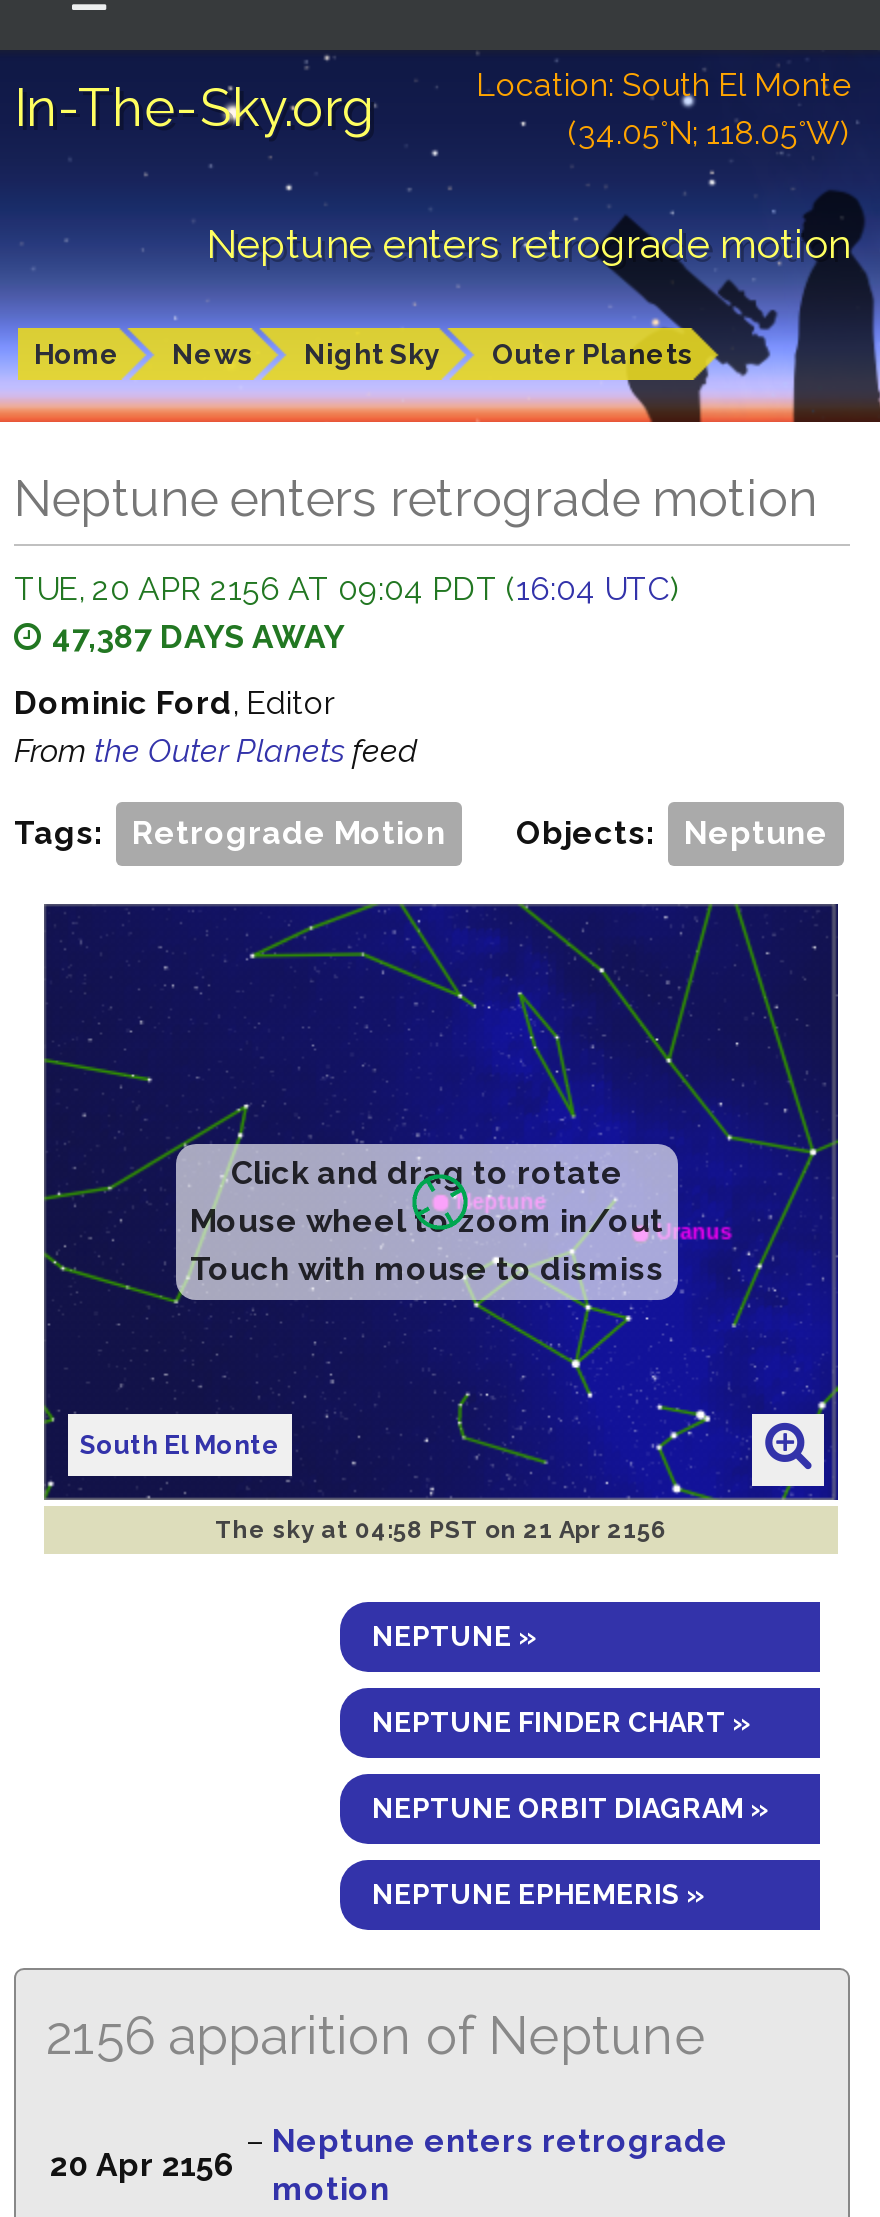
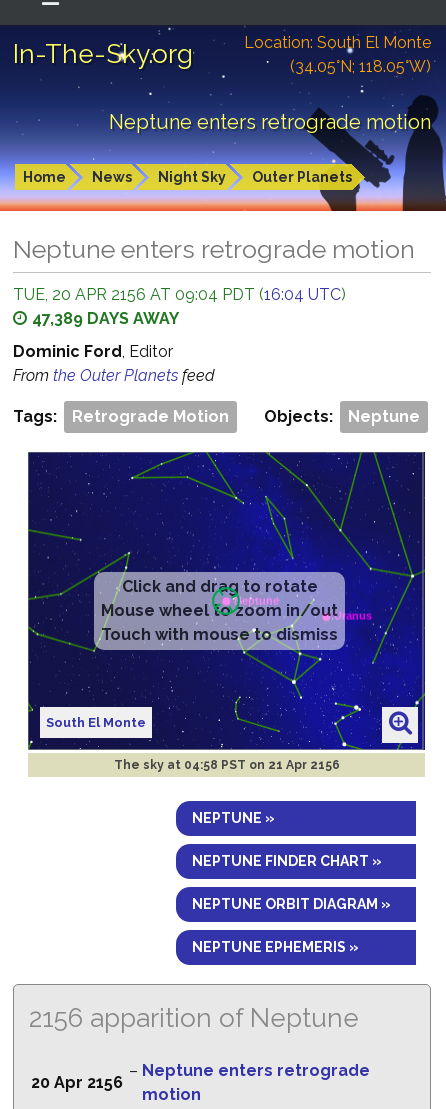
[52,618,344,656] 47,387 DAYS AWAY -> [32,309,179,328] 47,389 DAYS AWAY

